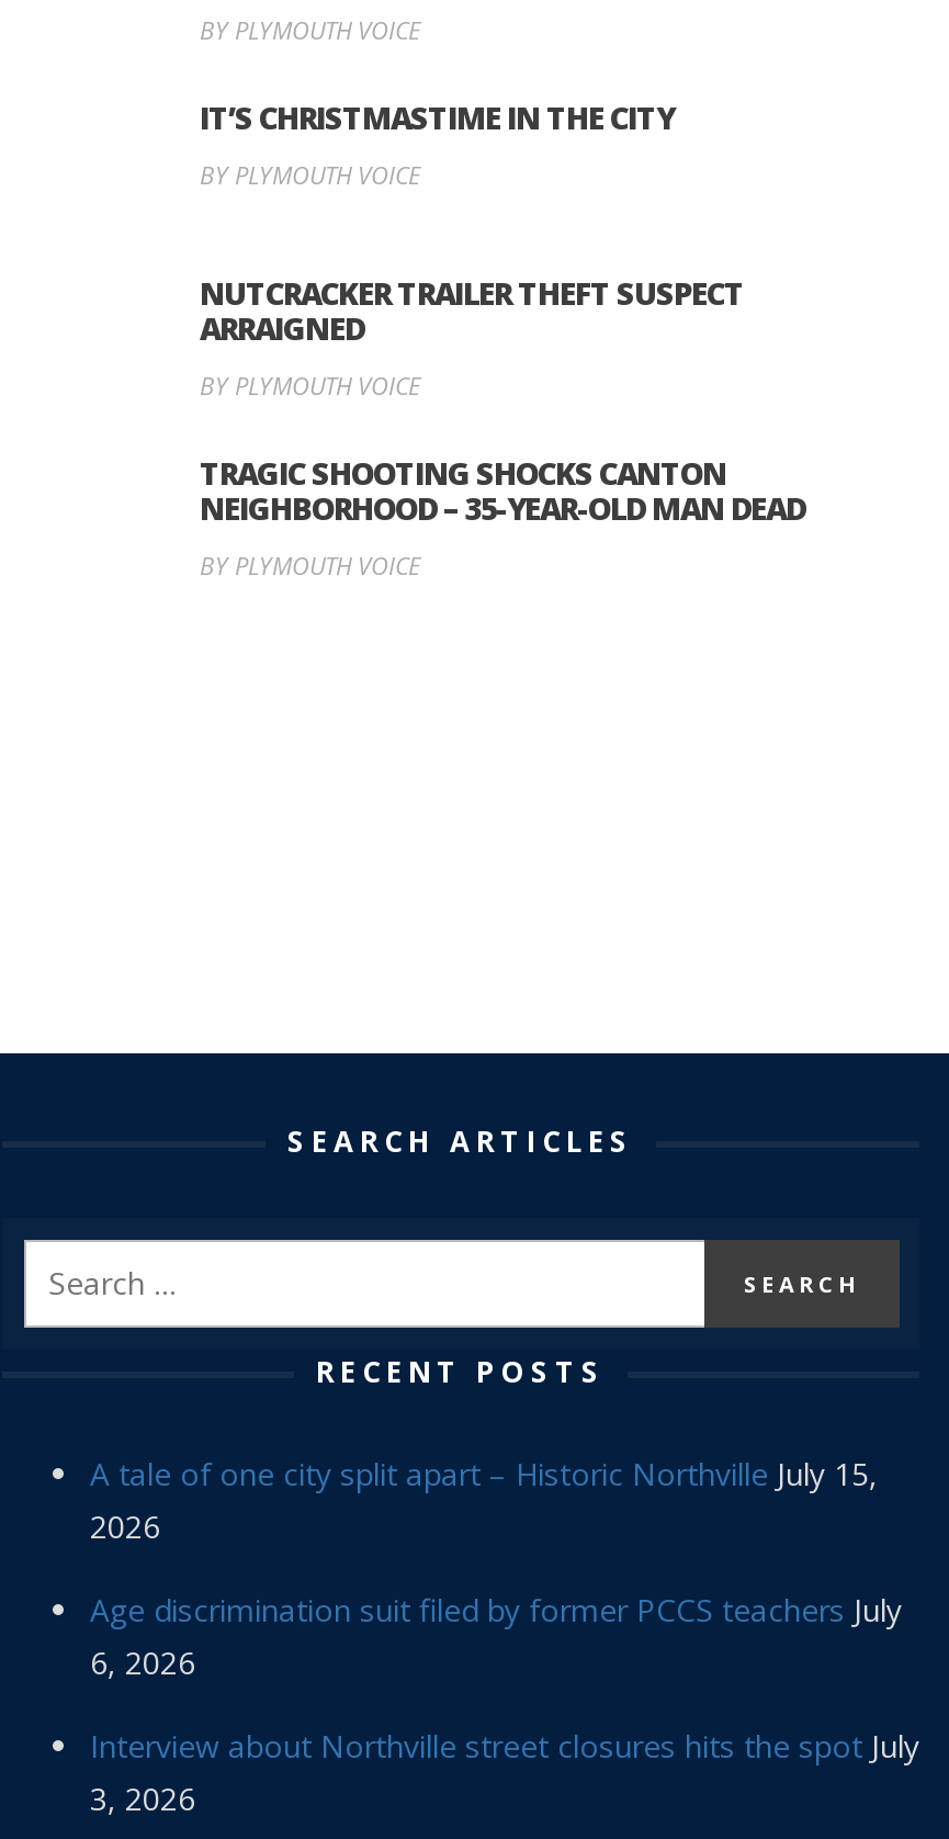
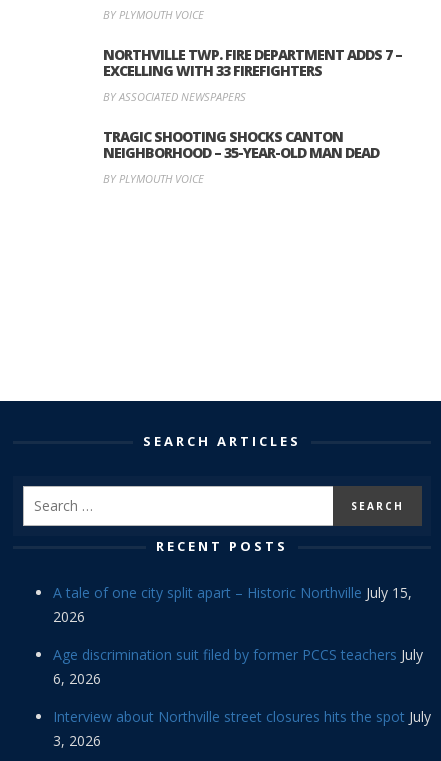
[200,96,744,401] IT’S CHRISTMASTIME IN THE CITY | BY PLYMOUTH VOICE | NUTCRACKER TRAILER THEFT SUSPECT | ARRAIGNED | BY PLYMOUTH VOICE -> [103,45,402,104] NORTHVILLE TWP. FIRE DEPARTMENT ADDS 7 – | EXCELLING WITH 33 FIREFIGHTERS | BY ASSOCIATED NEWSPAPERS

